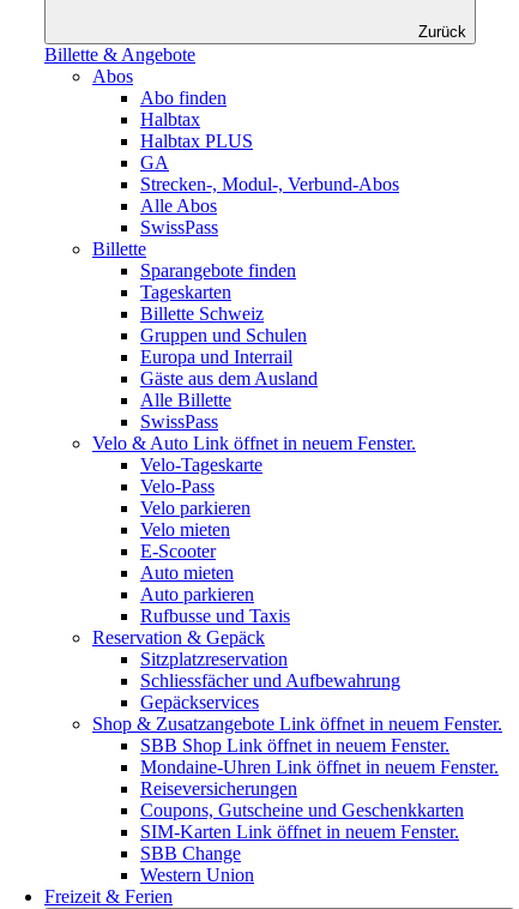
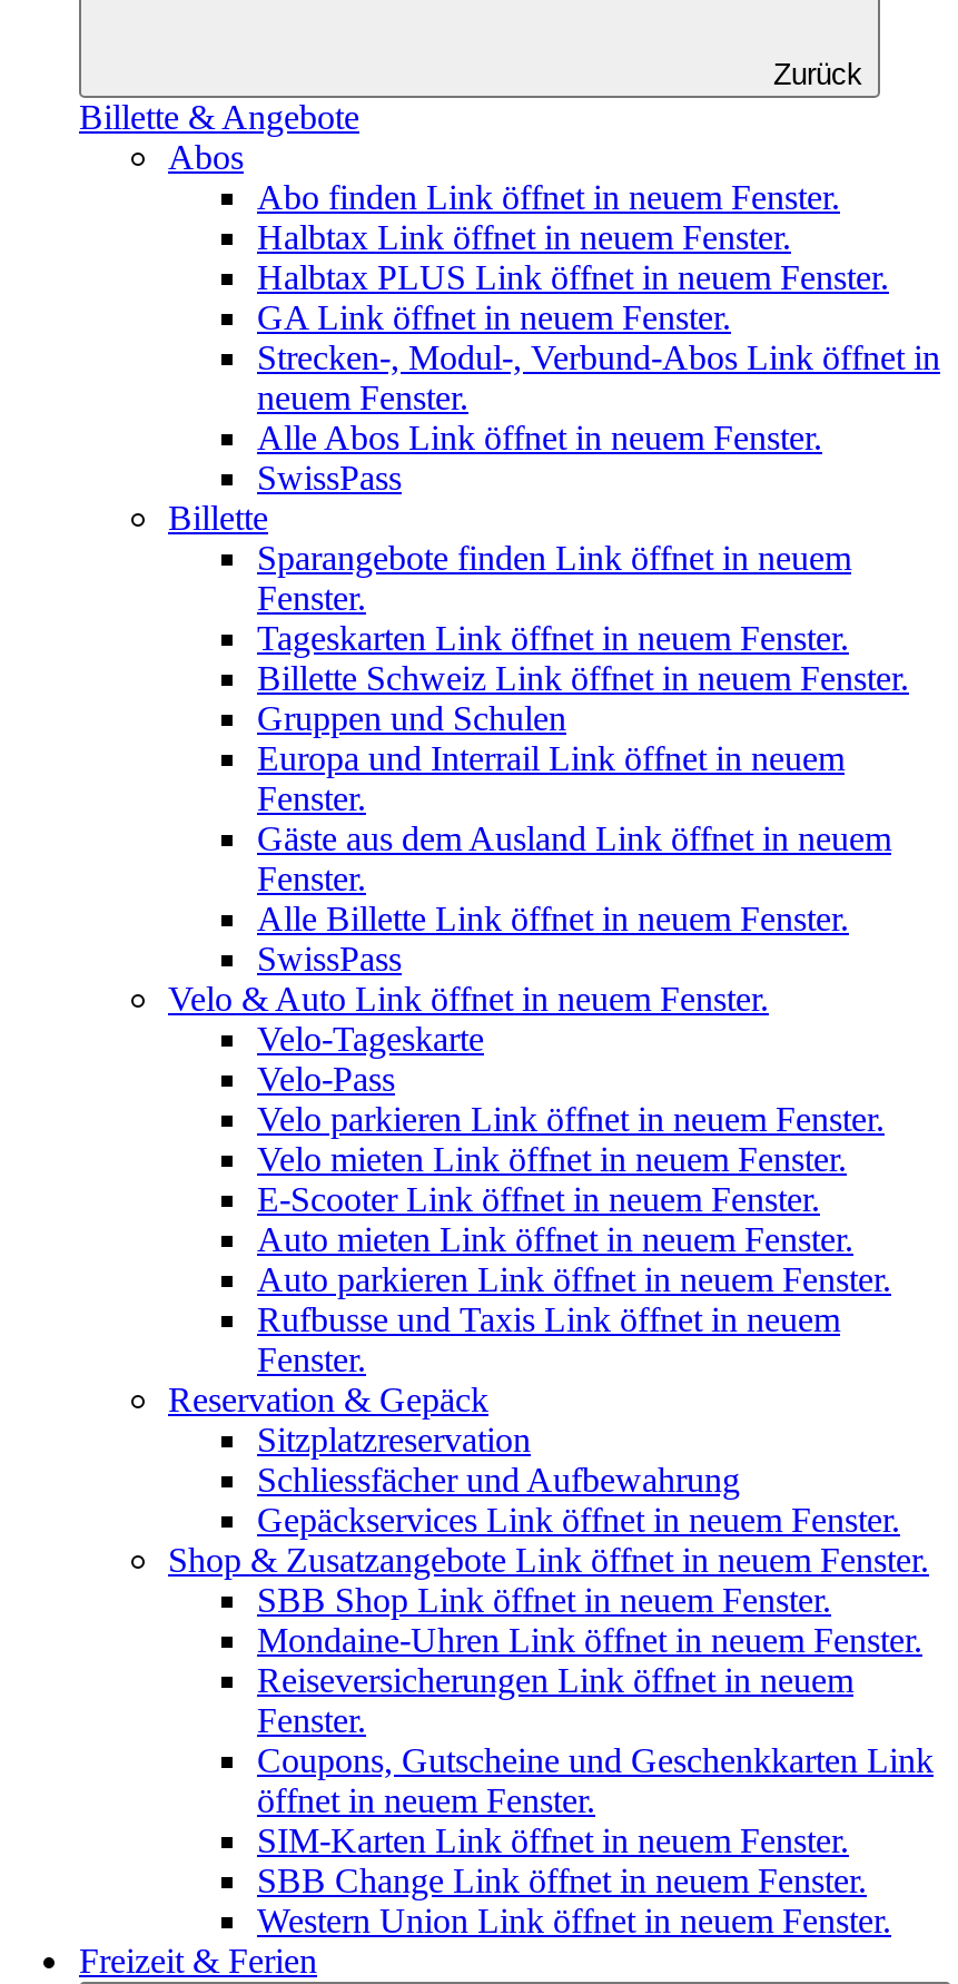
[140,88,399,216] Abo finden | Halbtax | Halbtax PLUS | GA | Strecken-, Modul-, Verbund-Abos | Alle Abos -> [257,178,940,456] Abo finden Link öffnet in neuem Fenster. | Halbtax Link öffnet in neuem Fenster. | Halbtax PLUS Link öffnet in neuem Fenster. | GA Link öffnet in neuem Fenster. | Strecken-, Modul-, Verbund-Abos Link öffnet in | neuem Fenster. | Alle Abos Link öffnet in neuem Fenster.
[140,260,296,324] Sparangebote finden | Tageskarten | Billette Schweiz -> [257,539,909,697] Sparangebote finden Link öffnet in neuem | Fenster. | Tageskarten Link öffnet in neuem Fenster. | Billette Schweiz Link öffnet in neuem Fenster.
[140,347,318,410] Europa und Interrail | Gäste aus dem Ausland | Alle Billette -> [257,739,891,937] Europa und Interrail Link öffnet in neuem | Fenster. | Gäste aus dem Ausland Link öffnet in neuem | Fenster. | Alle Billette Link öffnet in neuem Fenster.
[140,498,290,626] Velo parkieren | Velo mieten | E-Scooter | Auto mieten | Auto parkieren | Rufbusse und Taxis -> [257,1100,891,1378] Velo parkieren Link öffnet in neuem Fenster. | Velo mieten Link öffnet in neuem Fenster. | E-Scooter Link öffnet in neuem Fenster. | Auto mieten Link öffnet in neuem Fenster. | Auto parkieren Link öffnet in neuem Fenster. | Rufbusse und Taxis Link öffnet in neuem | Fenster.
[140,692,259,712] Gepäckservices -> [257,1501,900,1539] Gepäckservices Link öffnet in neuem Fenster.
[140,778,464,820] Reiseversicherungen | Coupons, Gutscheine und Geschenkkarten -> [257,1661,934,1819] Reiseversicherungen Link öffnet in neuem | Fenster. | Coupons, Gutscheine und Geschenkkarten Link | öffnet in neuem Fenster.
[140,843,254,885] SBB Change | Western Union -> [257,1862,891,1939] SBB Change Link öffnet in neuem Fenster. | Western Union Link öffnet in neuem Fenster.

